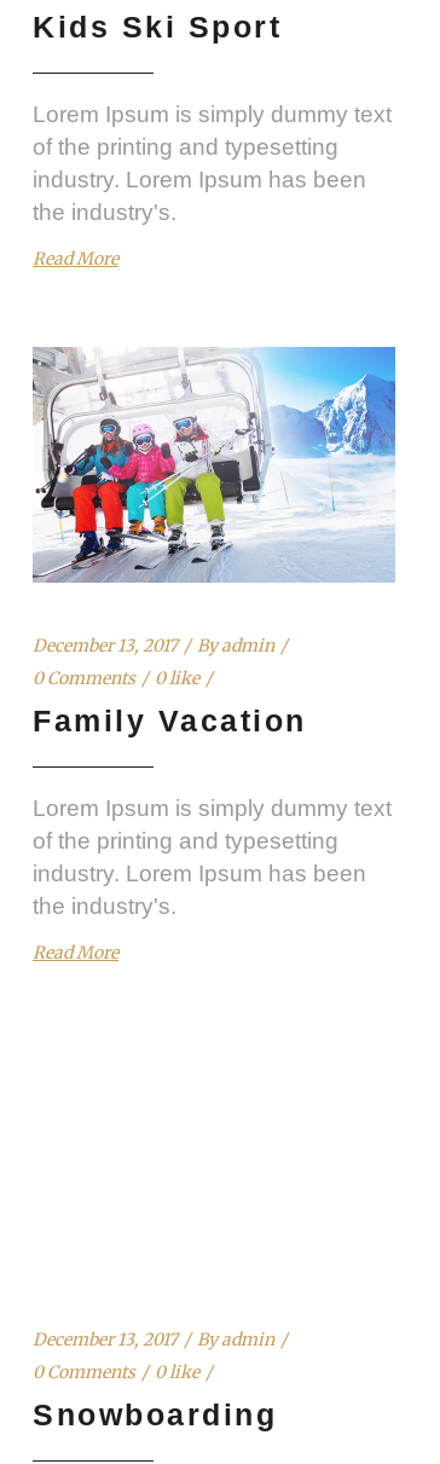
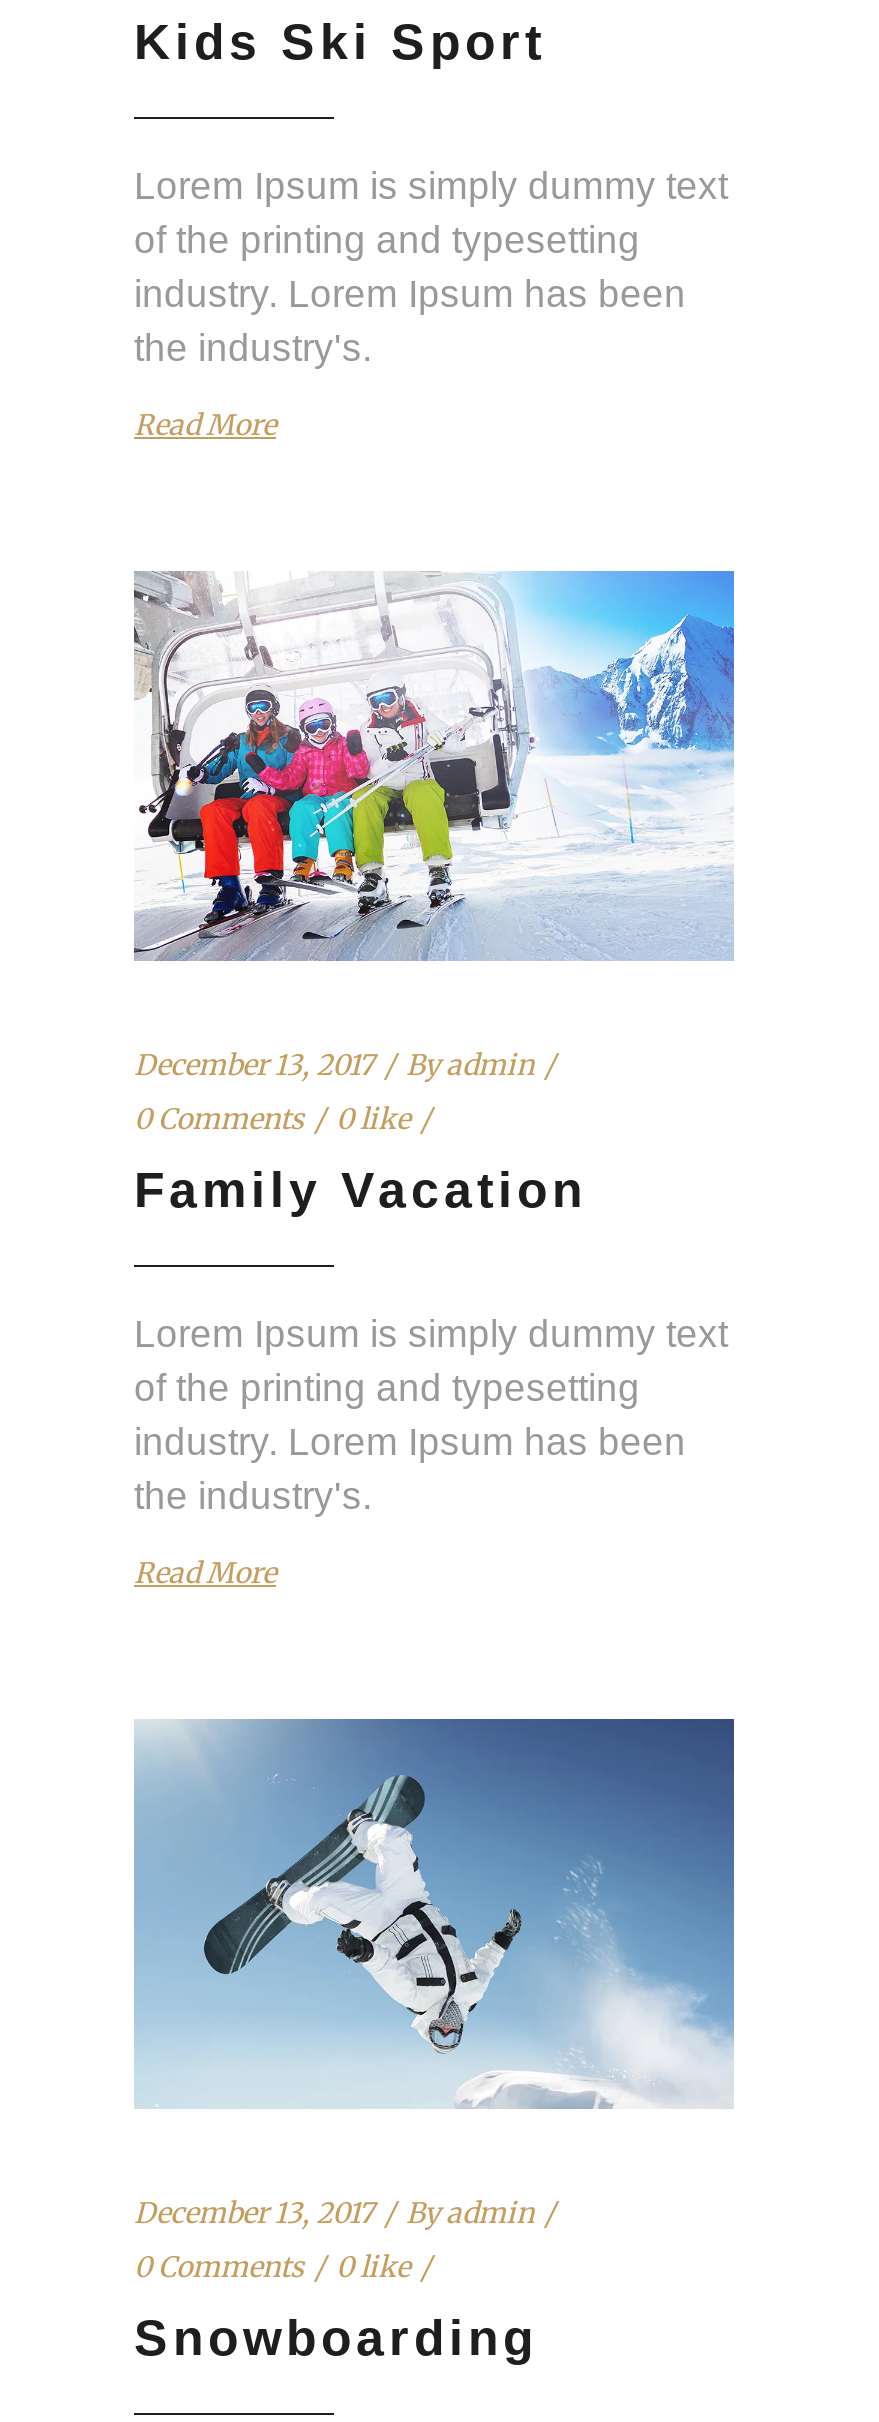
none -> [132,1717,736,2111] [image]

